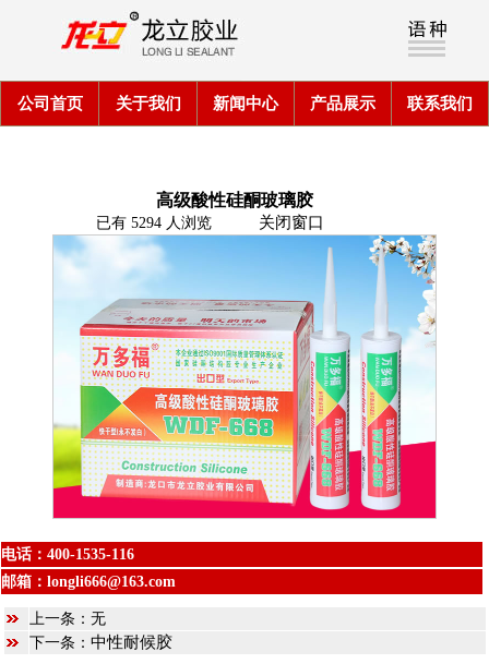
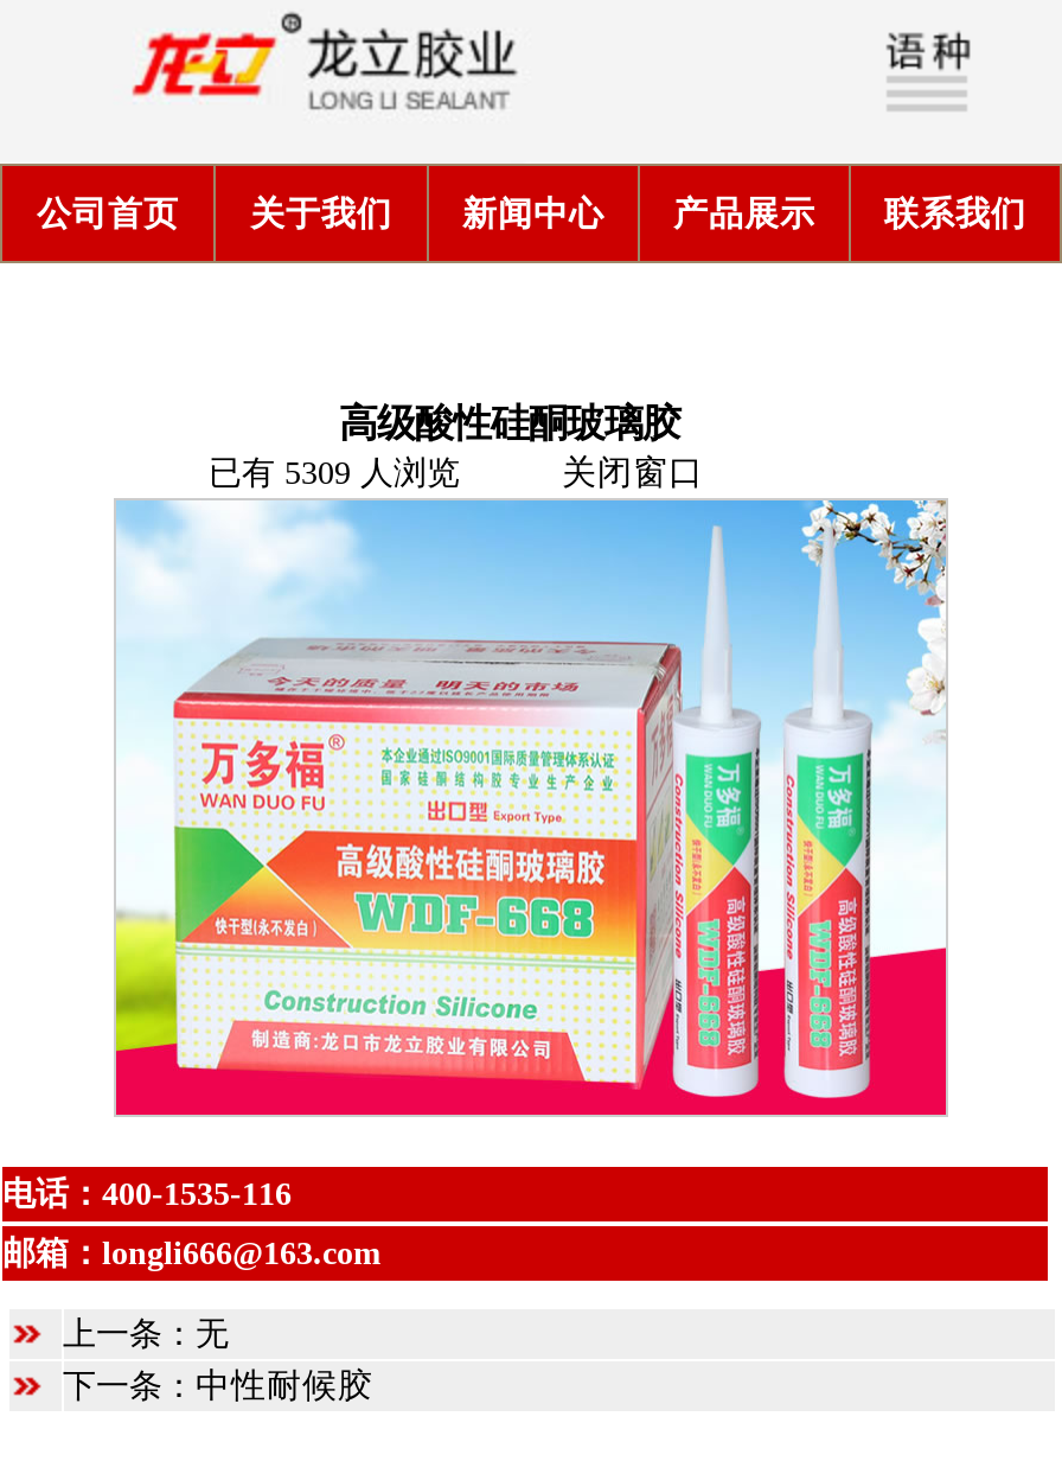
[96,215,212,231] 已有 5294 人浏览 -> [209,455,460,491] 已有 5309 人浏览

